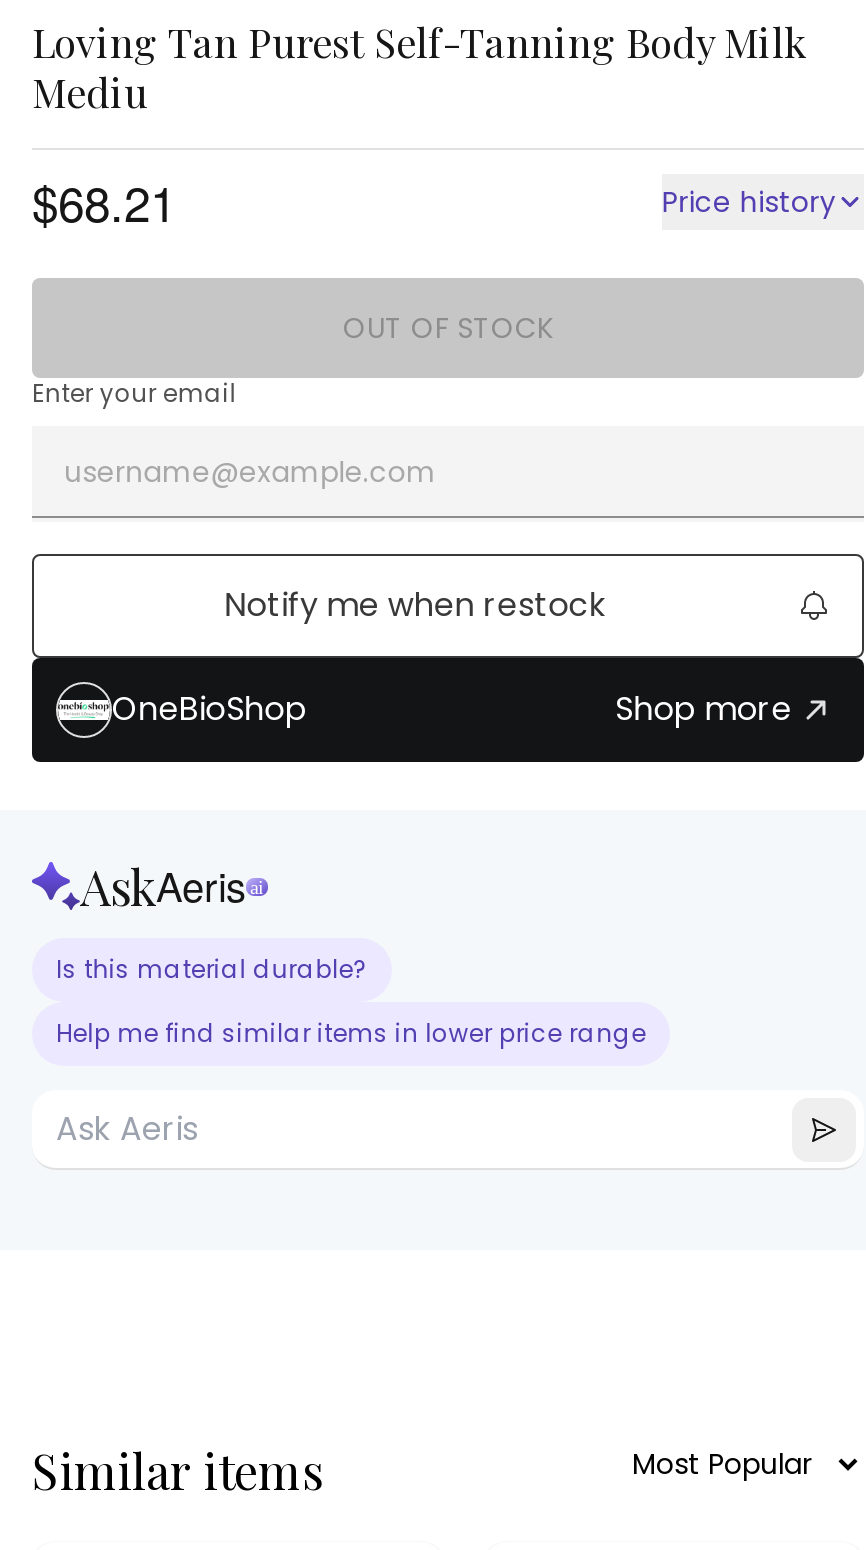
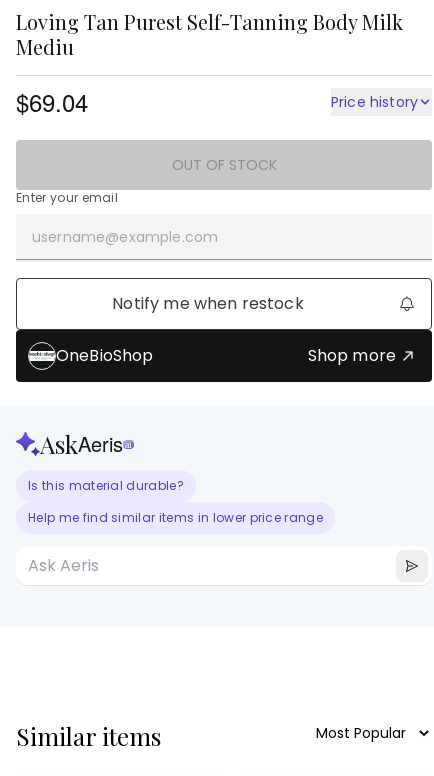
[32,166,176,236] $68.21 -> [16,84,88,119] $69.04

